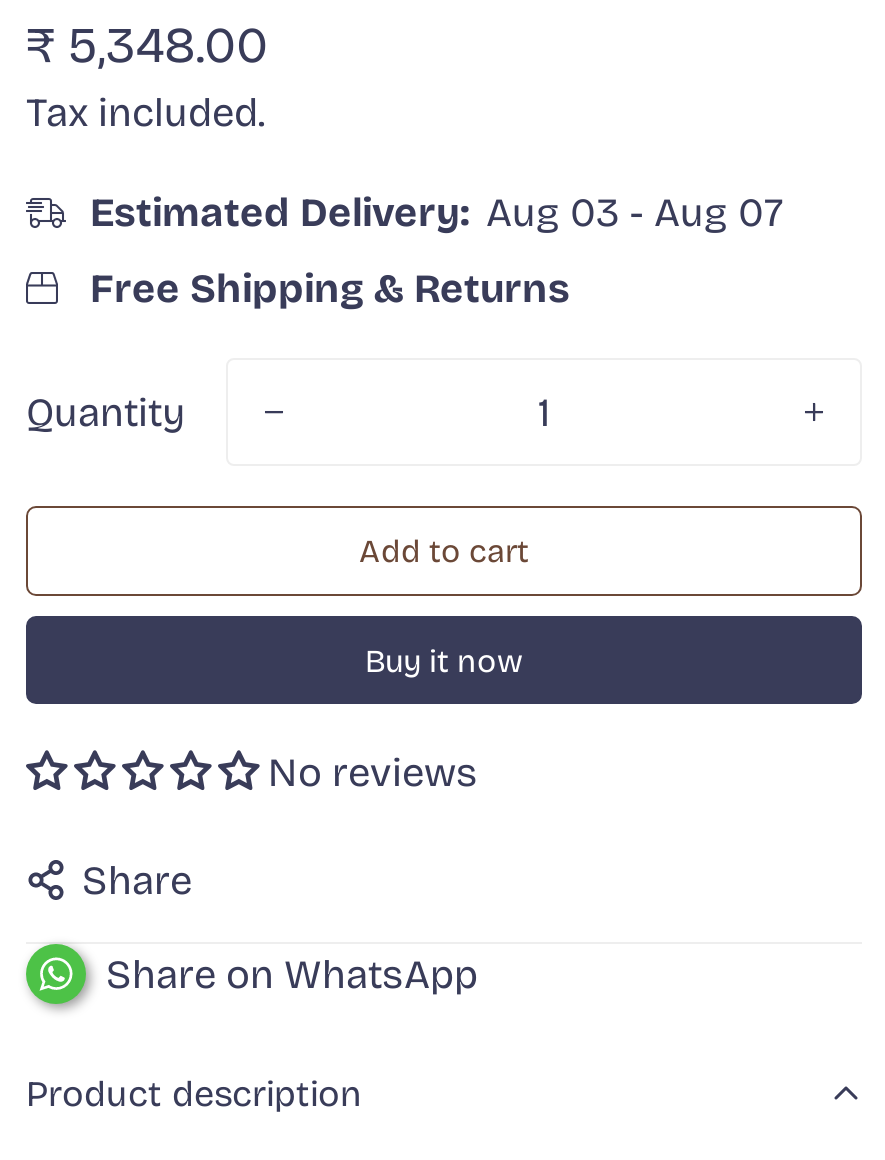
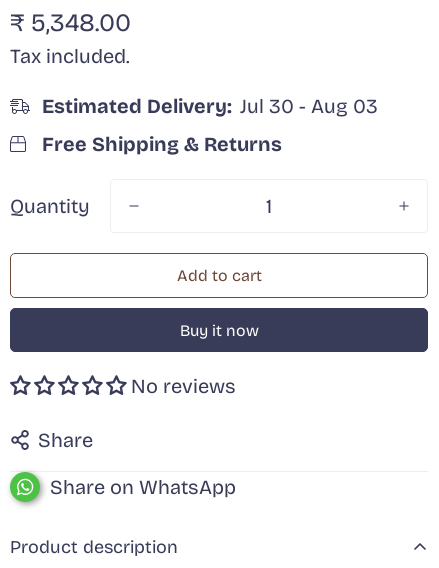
[90,187,784,235] Estimated Delivery: Aug 03 - Aug 07 -> [42,94,378,118] Estimated Delivery: Jul 30 - Aug 03

